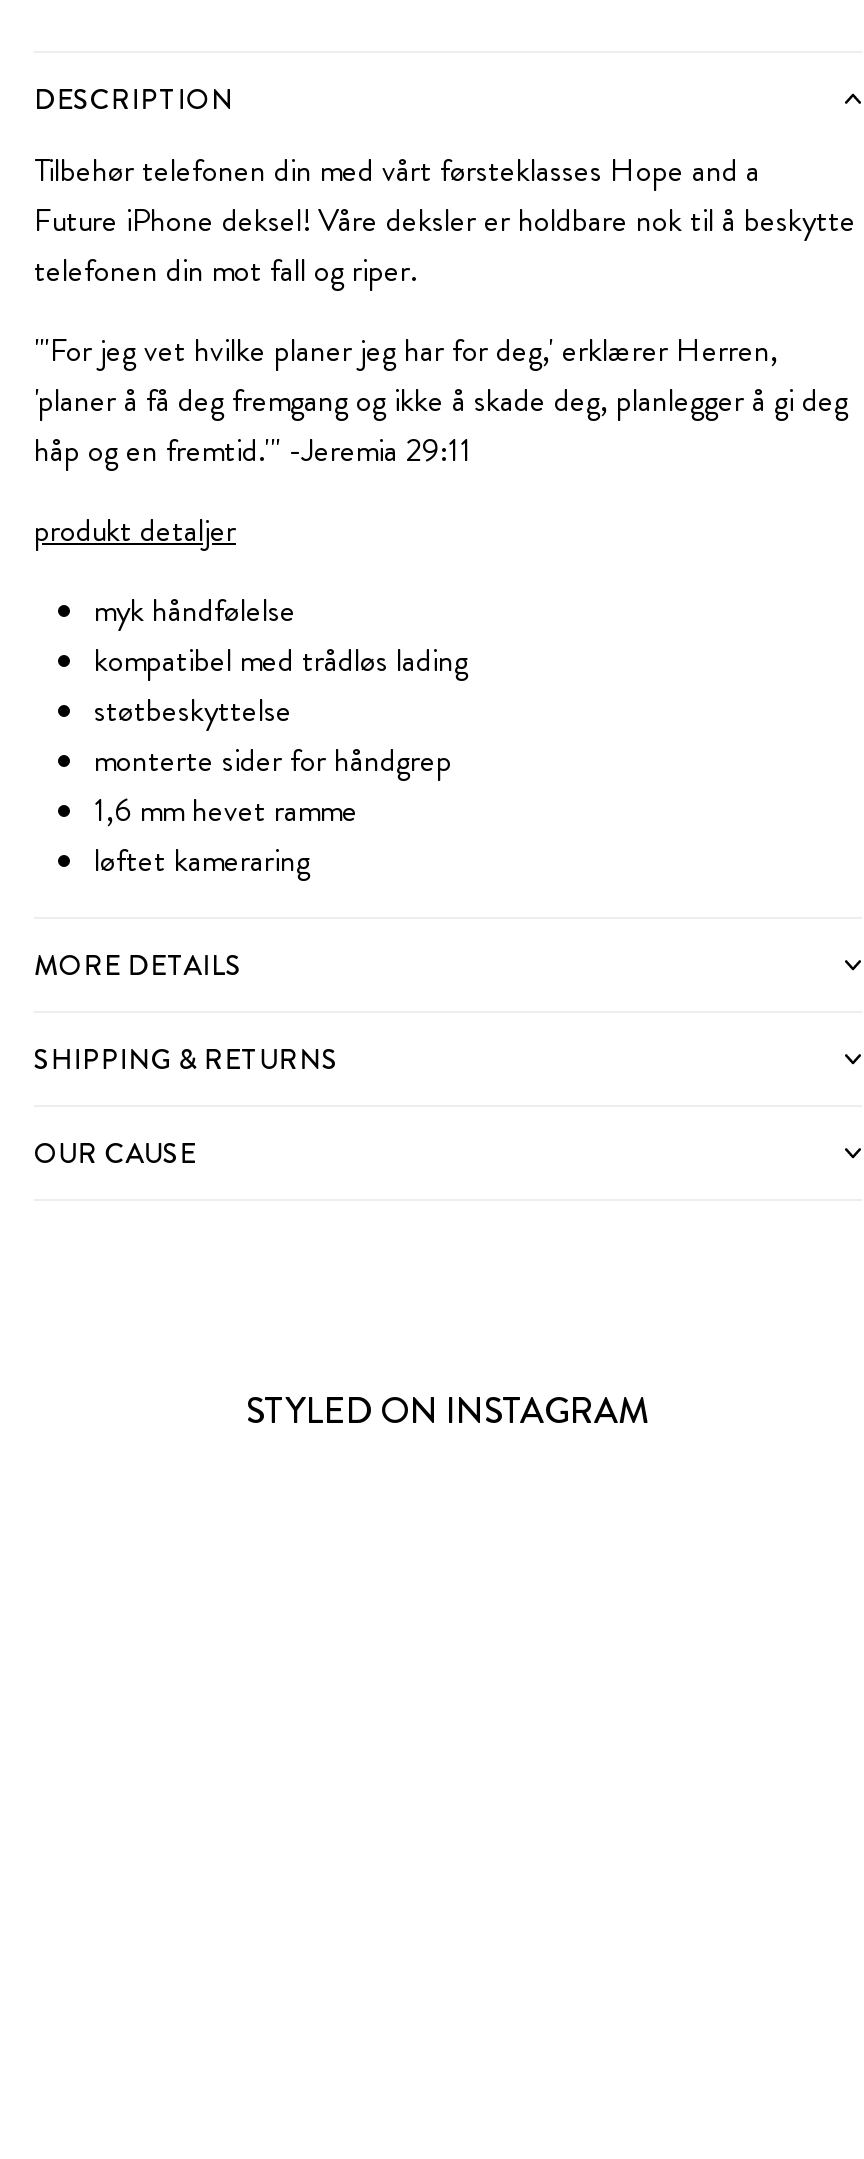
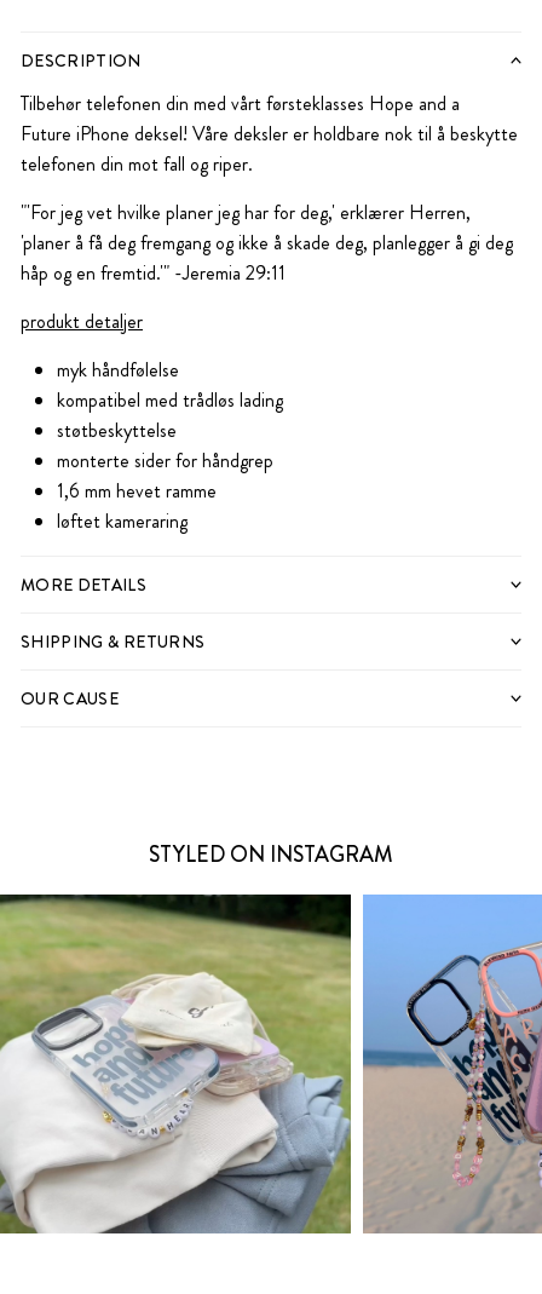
none -> [4,893,352,1235] [image]
none -> [362,893,538,1235] [image]

